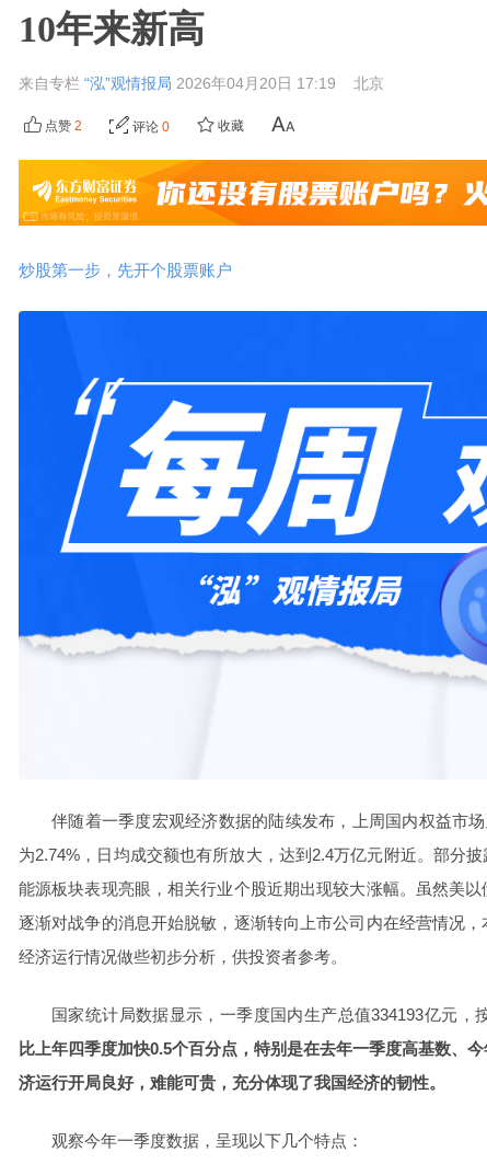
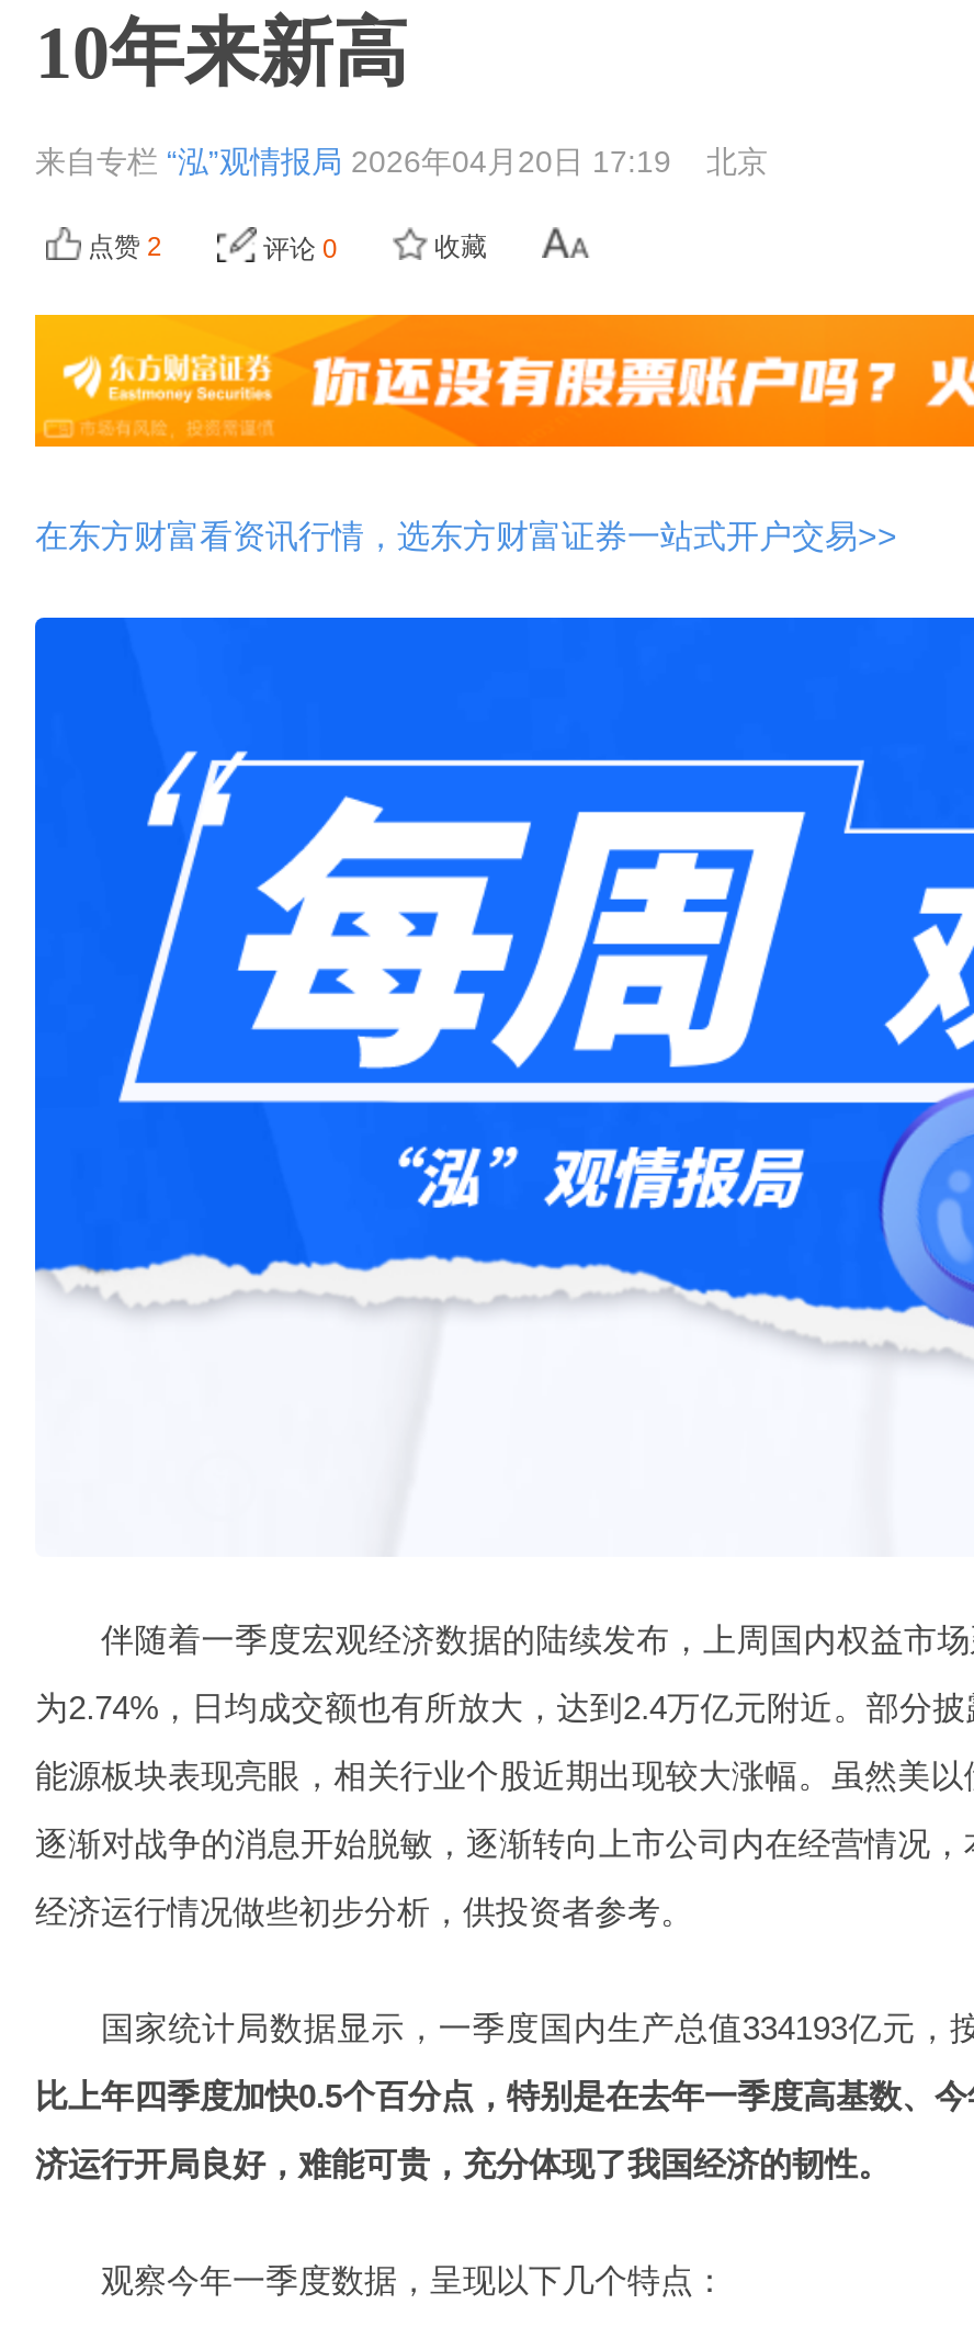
[19,261,232,279] 炒股第一步，先开个股票账户 -> [35,517,897,554] 在东方财富看资讯行情，选东方财富证券一站式开户交易>>

